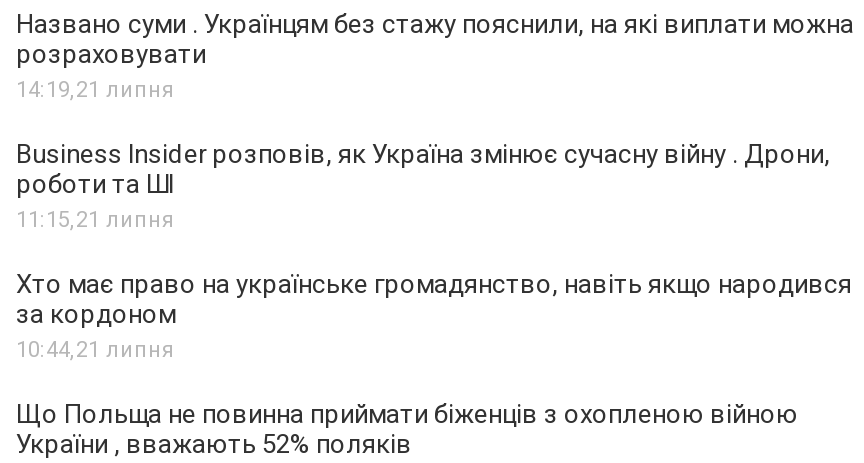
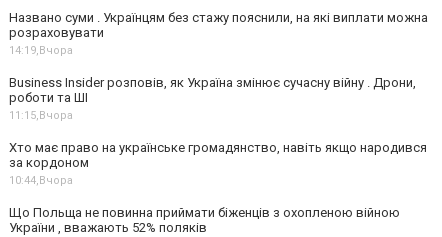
[16,77,174,103] 14:19,21 липня -> [9,44,73,57] 14:19,Вчора
[16,207,174,233] 11:15,21 липня -> [9,109,73,122] 11:15,Вчора
[16,337,174,363] 10:44,21 липня -> [9,174,73,187] 10:44,Вчора

